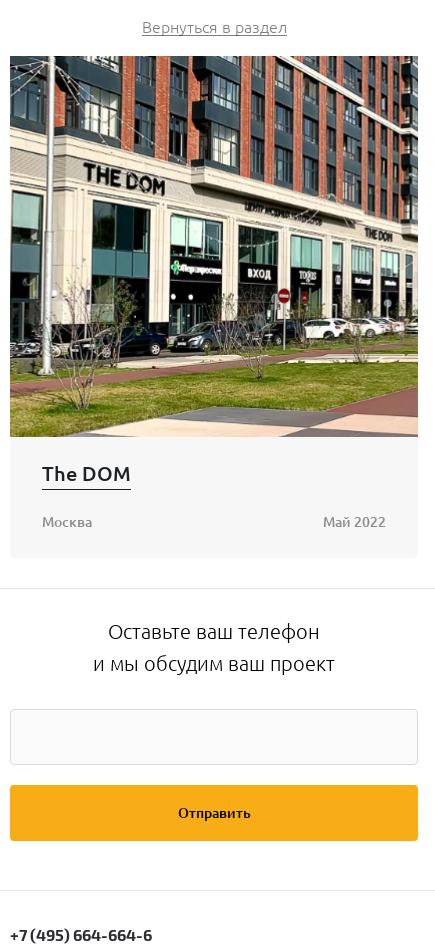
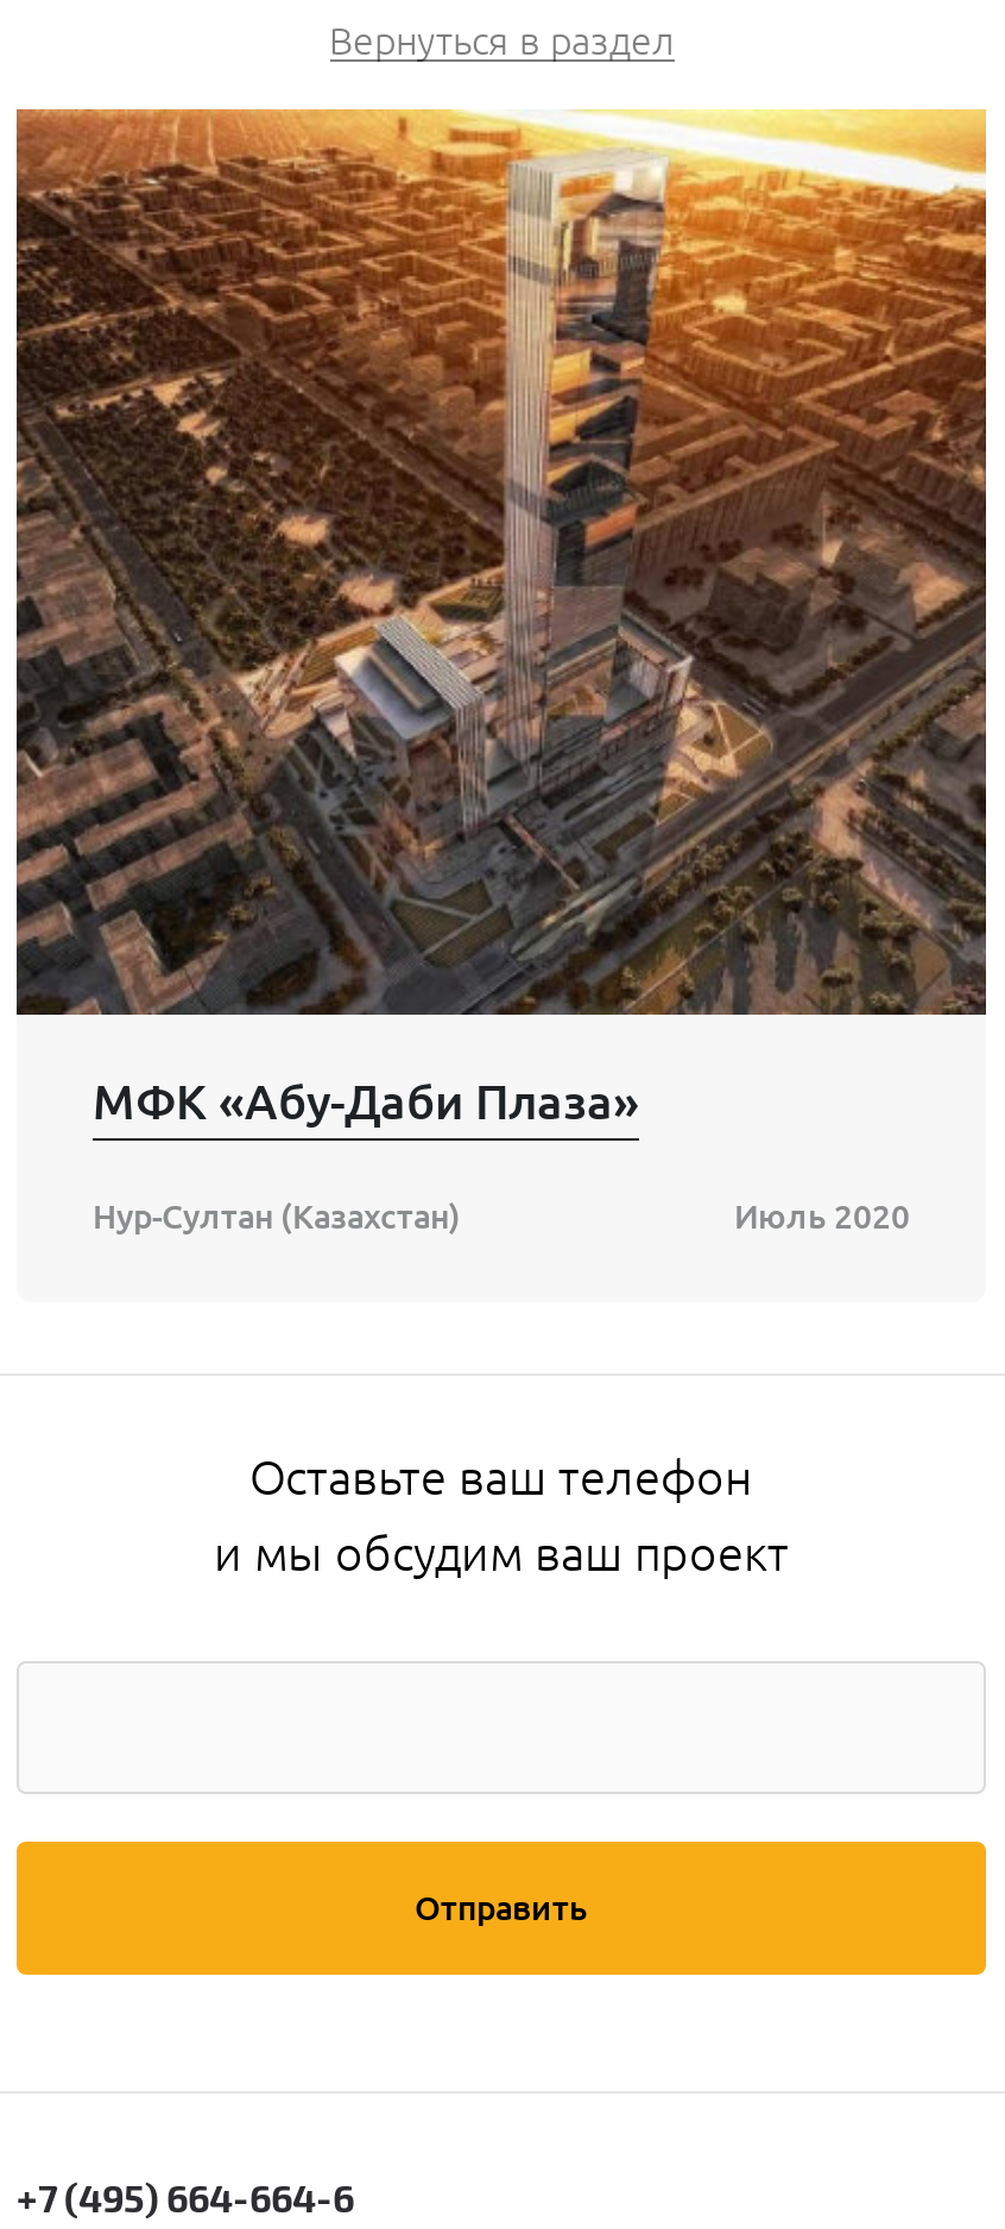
[9,55,419,486] [image] | The DOM -> [14,107,988,1131] [image] | МФК «Абу-Даби Плаза»
[42,512,386,531] Москва | Май 2022 -> [93,1192,910,1238] Нур-Султан (Казахстан) | Июль 2020

